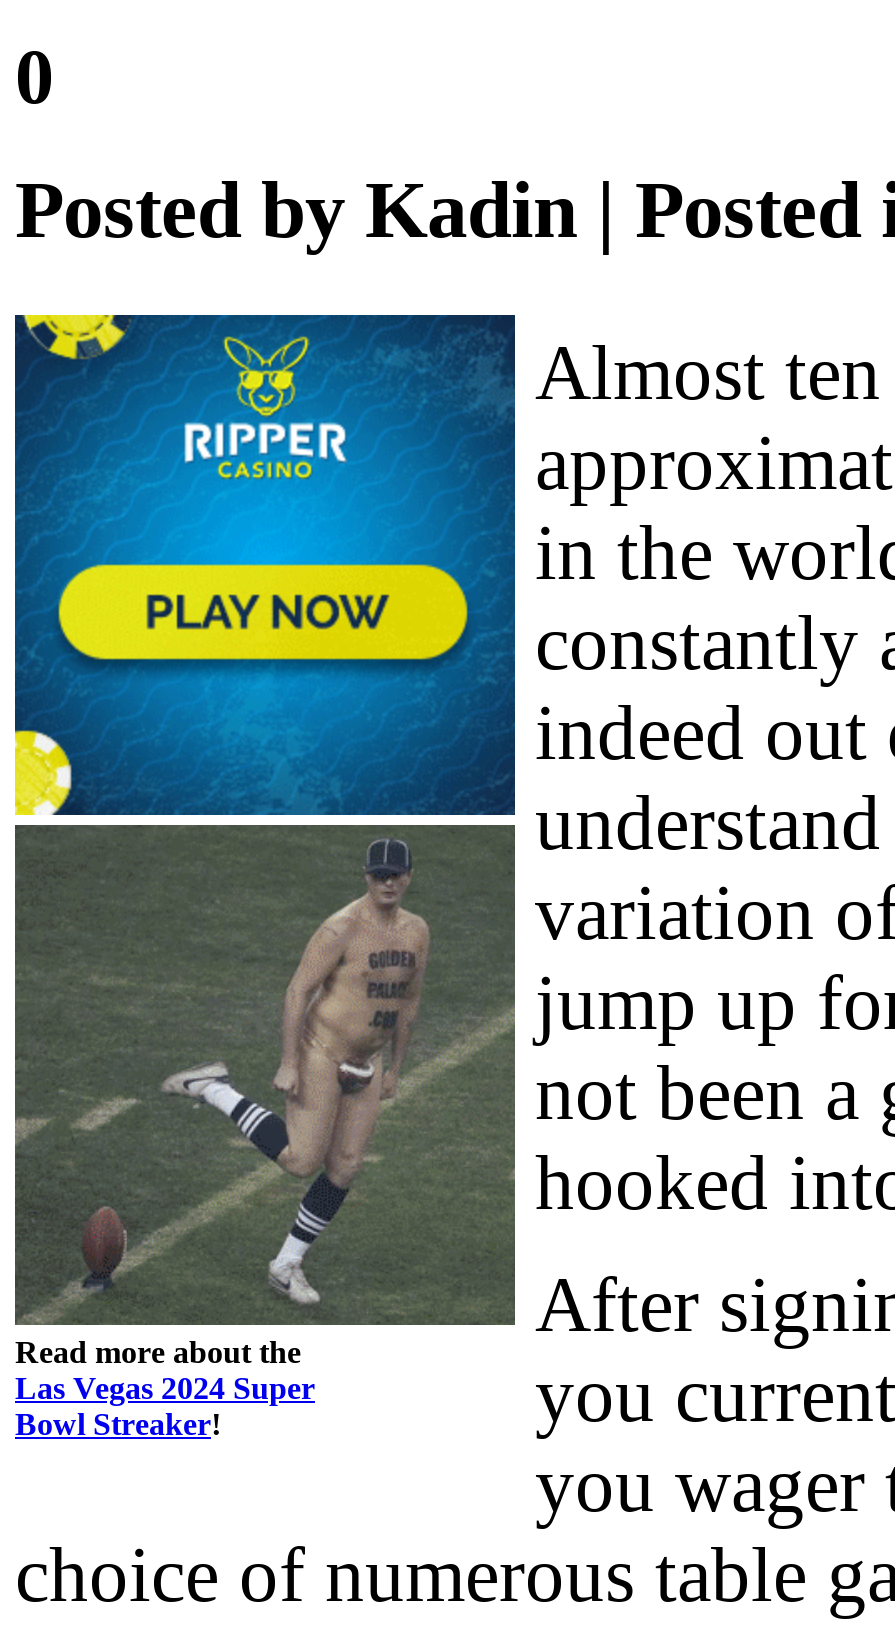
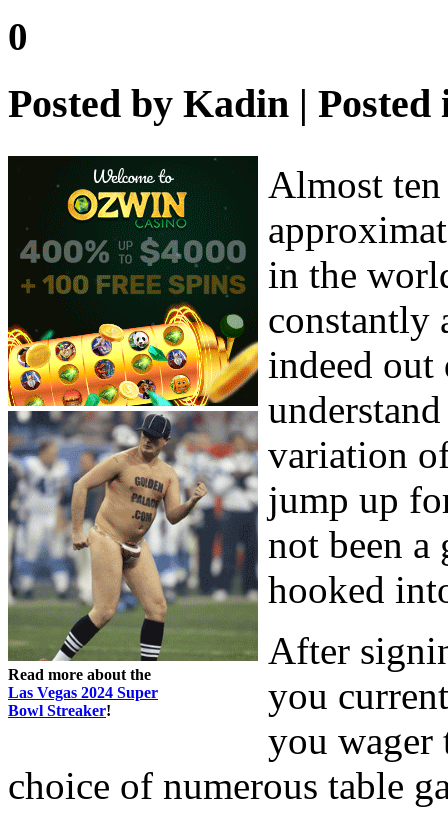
[13,313,517,1327] [image] -> [7,155,259,662] [image]

